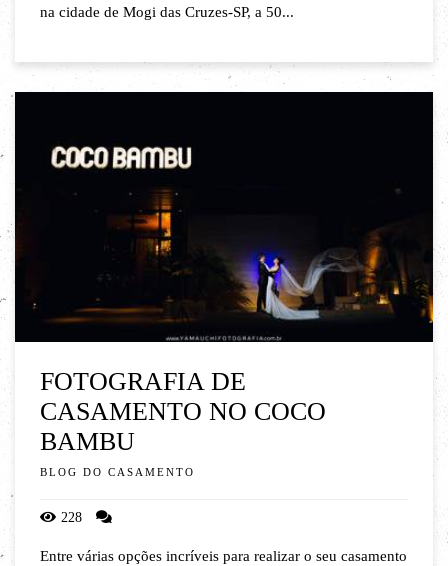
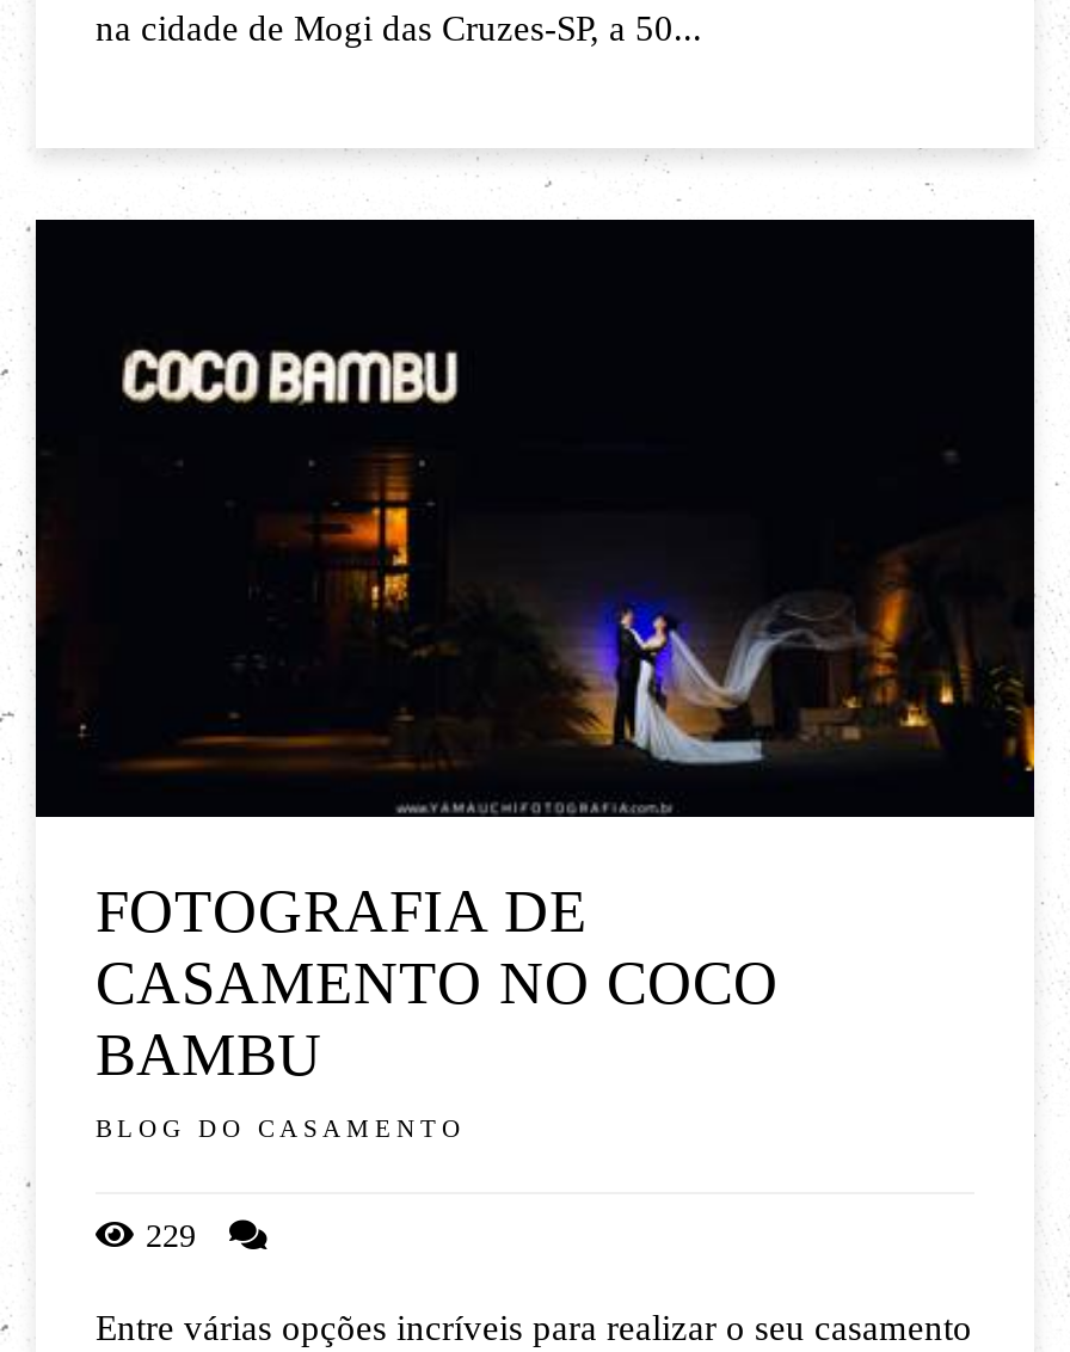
[61,510,82,525] 228 -> [146,1218,196,1254] 229

